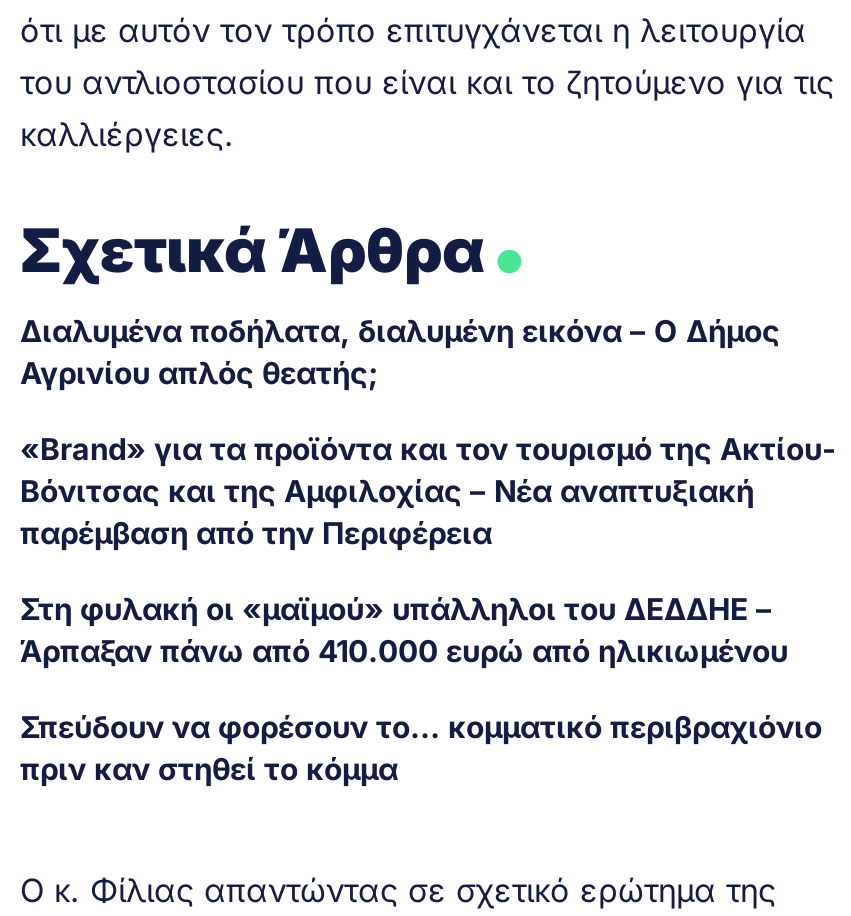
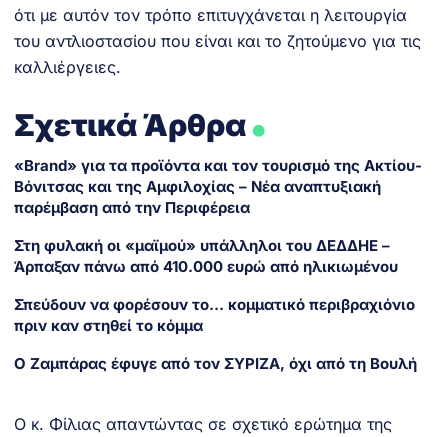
[20,311,780,391] Διαλυμένα ποδήλατα, διαλυμένη εικόνα – Ο Δήμος | Αγρινίου απλός θεατής; -> none
moved [20,429,836,787] -> [14,155,422,334]: «Brand» για τα προϊόντα και τον τουρισμό της Ακτίου- | Βόνιτσας και της Αμφιλοχίας – Νέα αναπτυξιακή | παρέμβαση από την Περιφέρεια | Στη φυλακή οι «μαϊμού» υπάλληλοι του ΔΕΔΔΗΕ – | Άρπαξαν πάνω από 410.000 ευρώ από ηλικιωμένου | Σπεύδουν να φορέσουν το… κομματικό περιβραχιόνιο | πριν καν στηθεί το κόμμα
none -> [14,353,417,372] Ο Ζαμπάρας έφυγε από τον ΣΥΡΙΖΑ, όχι από τη Βουλή

